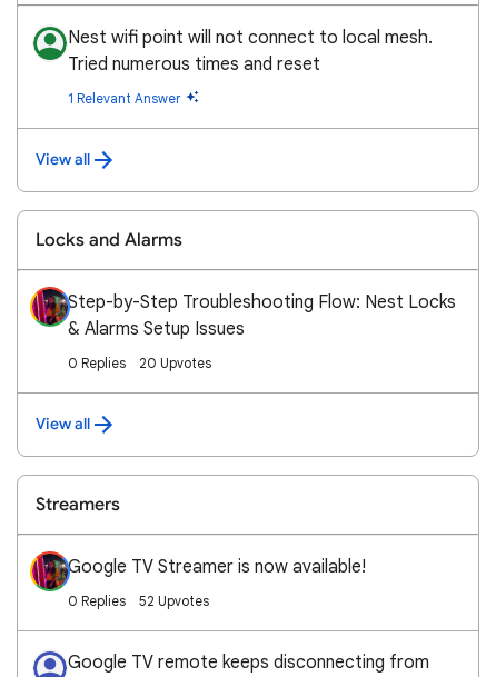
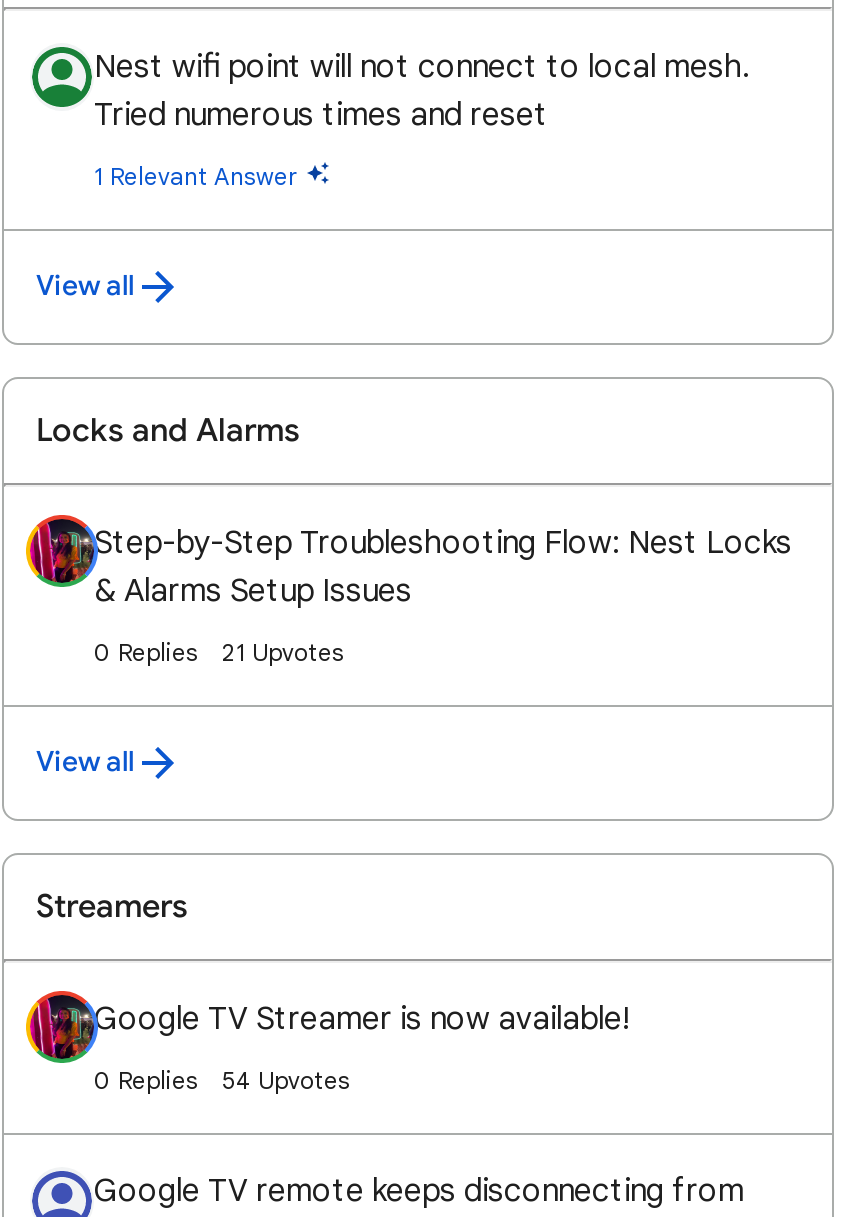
[139,355,211,371] 20 Upvotes -> [222,637,344,667] 21 Upvotes
[139,593,209,609] 52 Upvotes -> [222,1065,350,1095] 54 Upvotes

